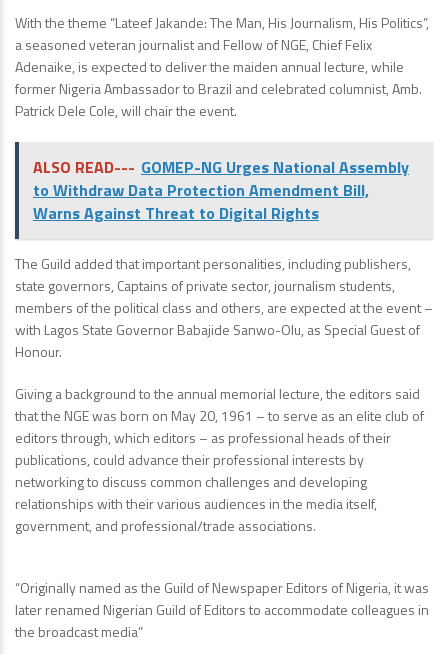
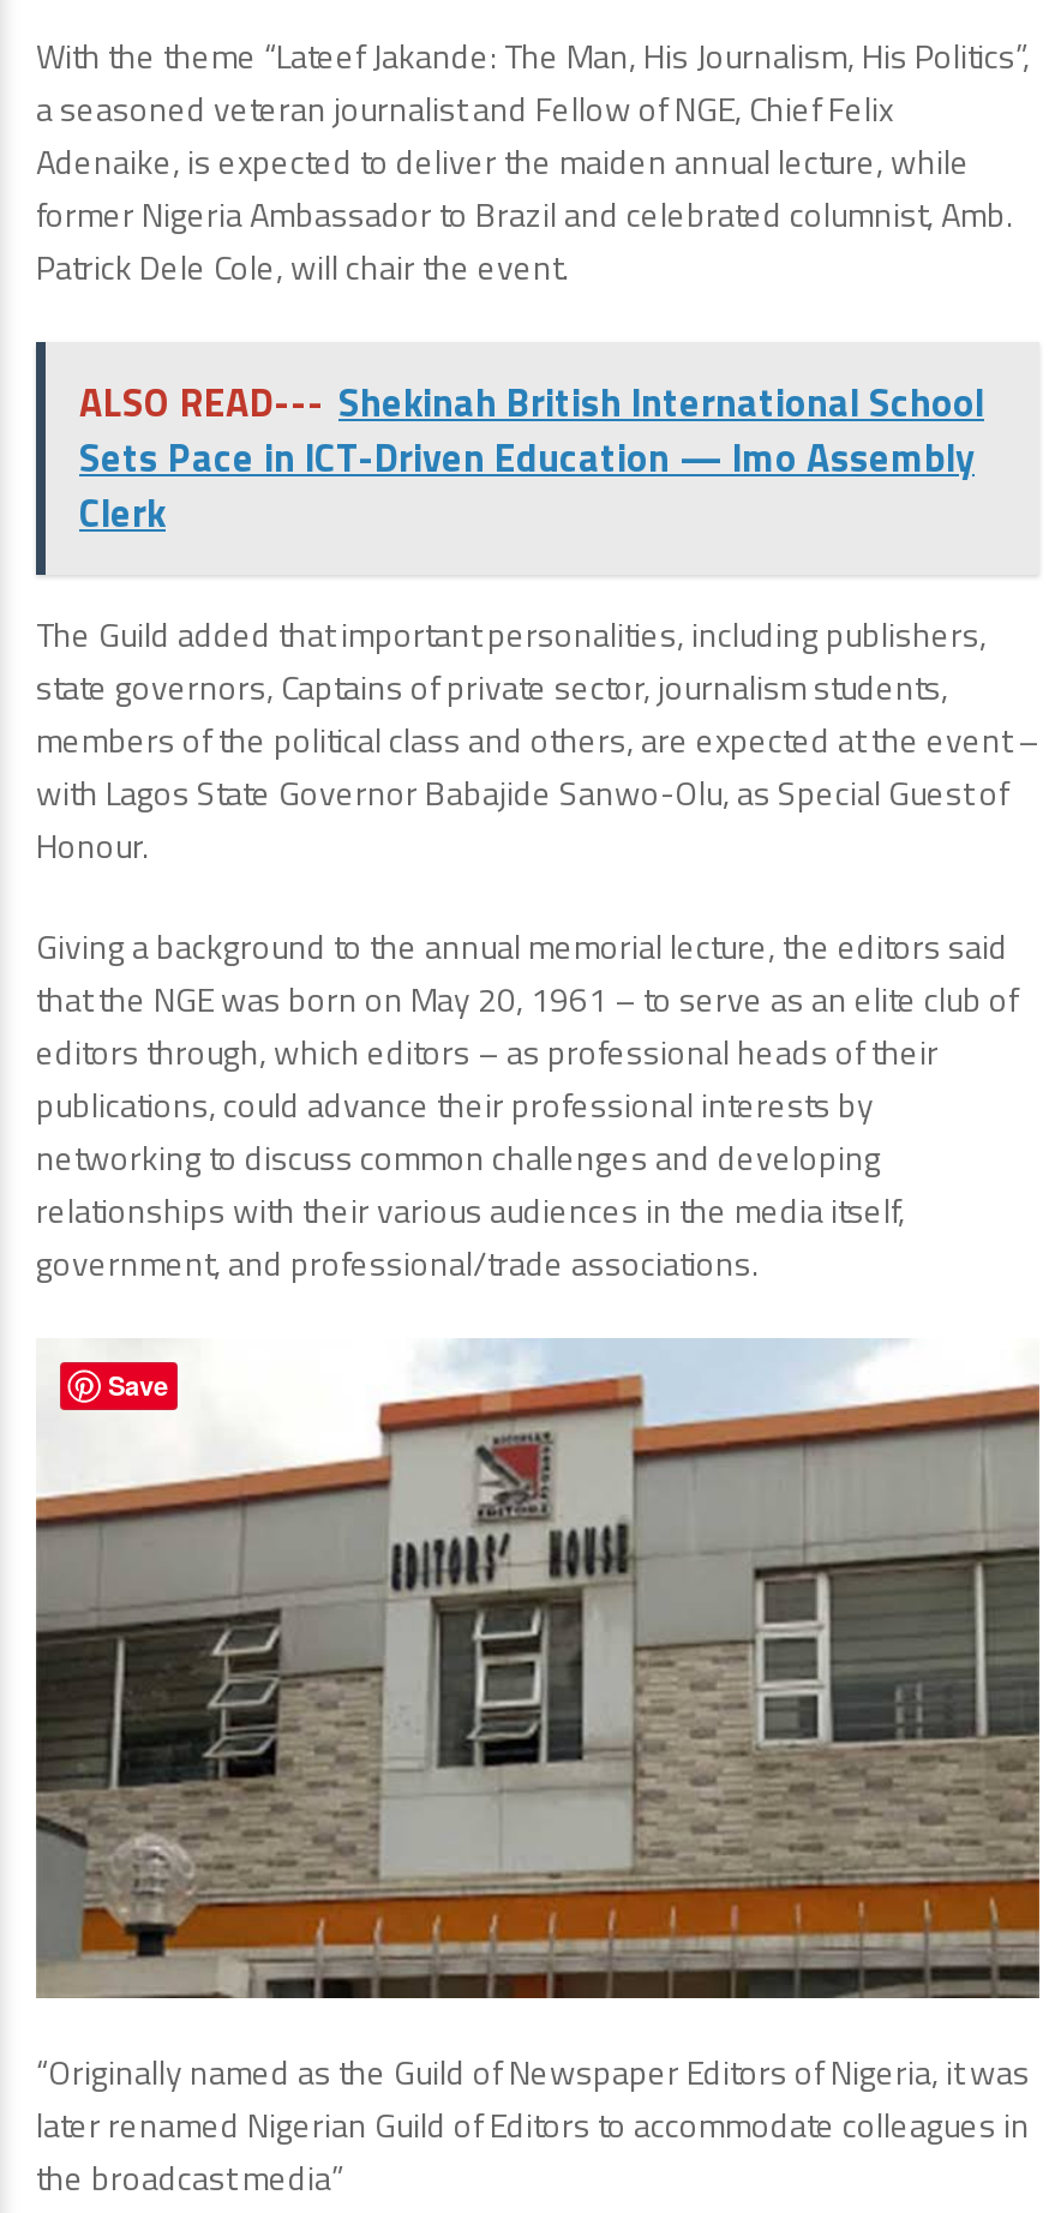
[33,155,409,225] ALSO READ--- GOMEP-NG Urges National Assembly | to Withdraw Data Protection Amendment Bill, | Warns Against Threat to Digital Rights -> [79,373,984,541] ALSO READ--- Shekinah British International School | Sets Pace in ICT-Driven Education — Imo Assembly | Clerk
none -> [34,1338,1042,2001] [image] | Save

